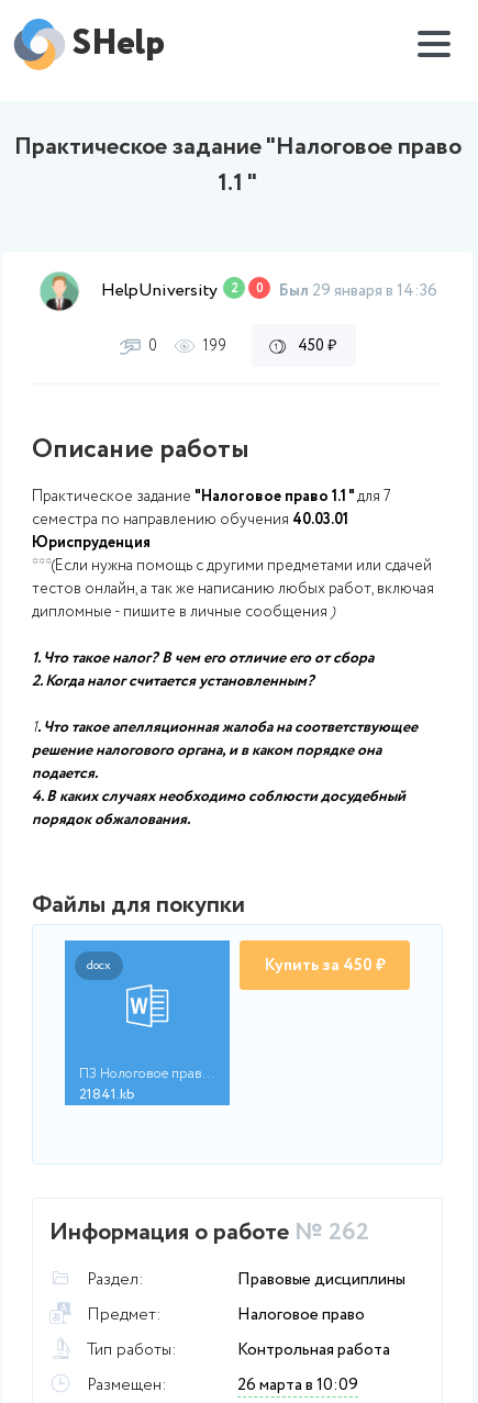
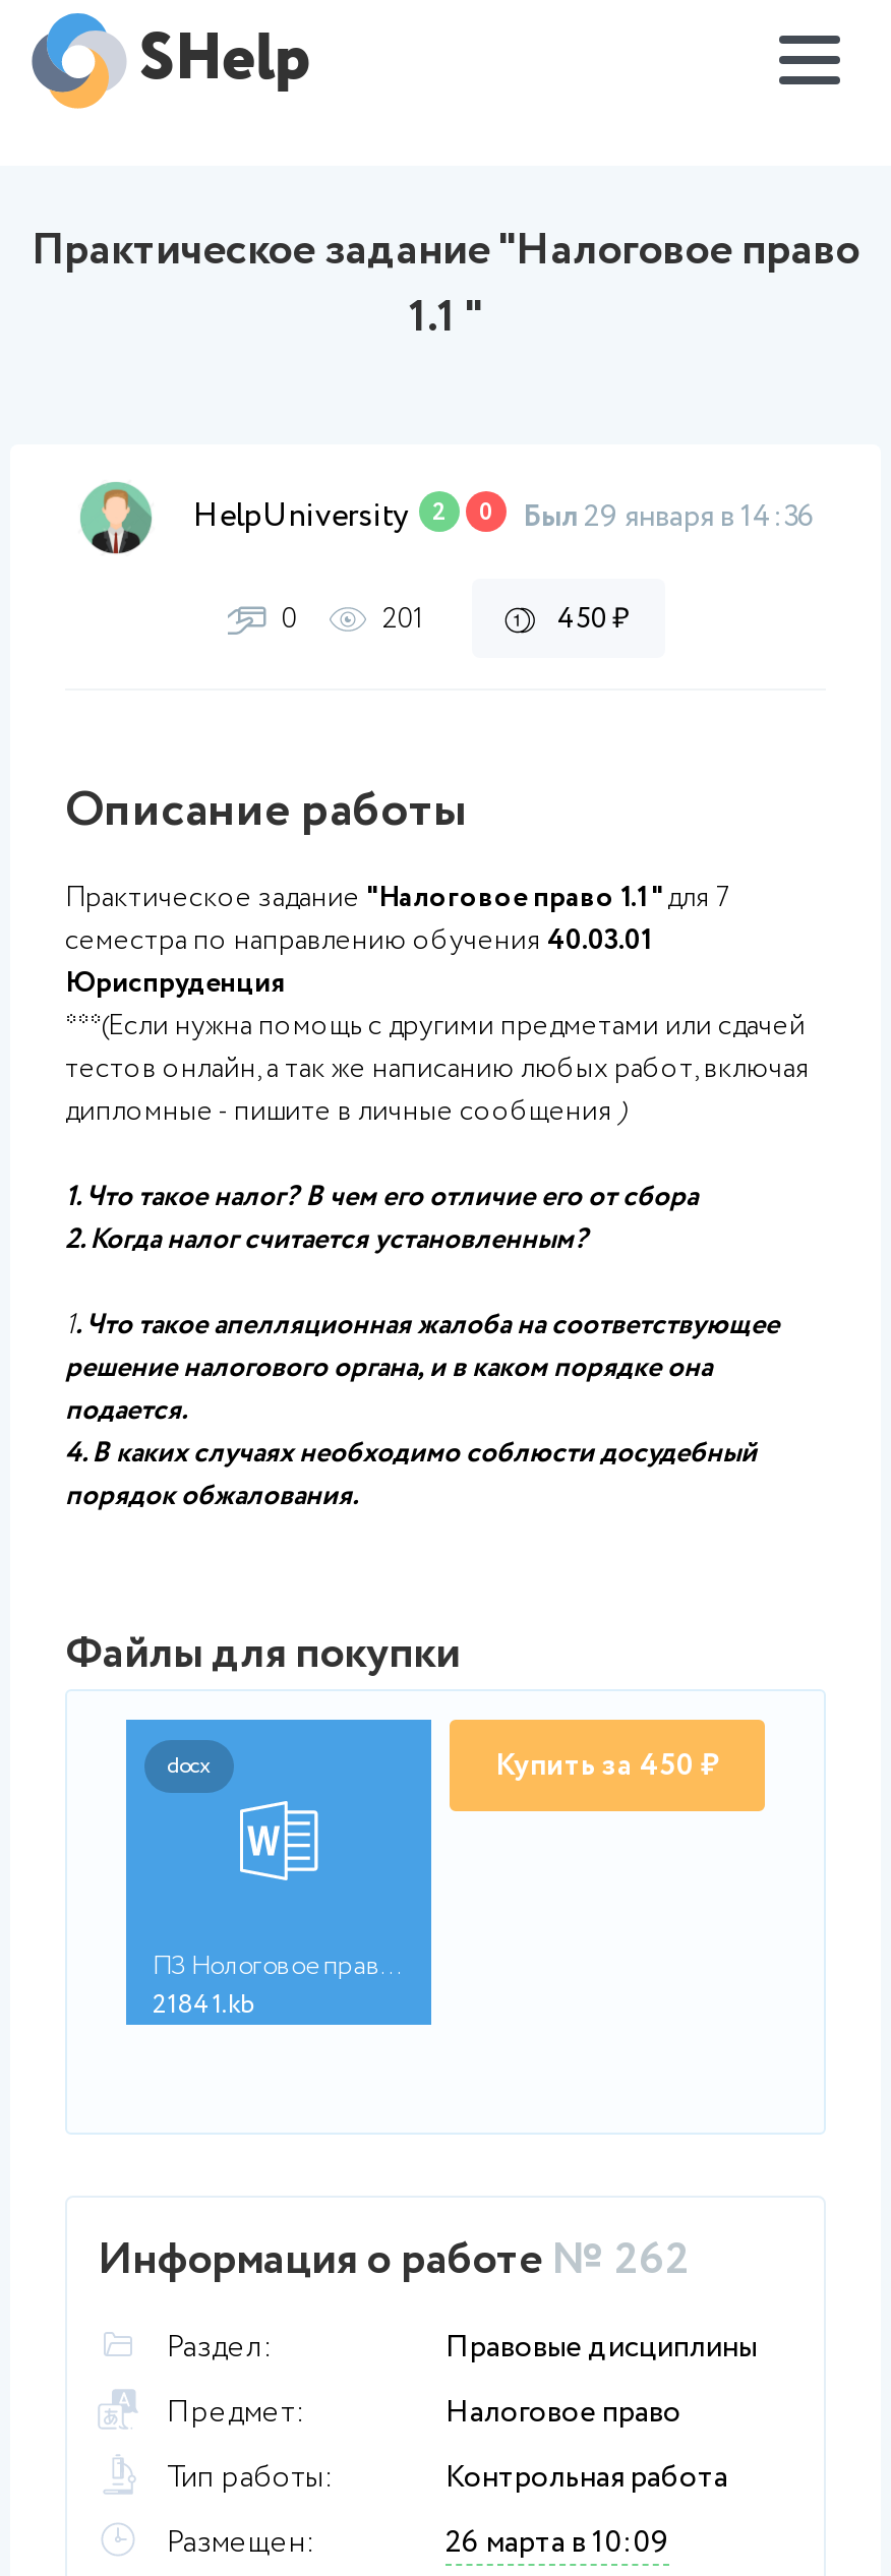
[203,335,226,357] 199 -> [382,598,423,639] 201

